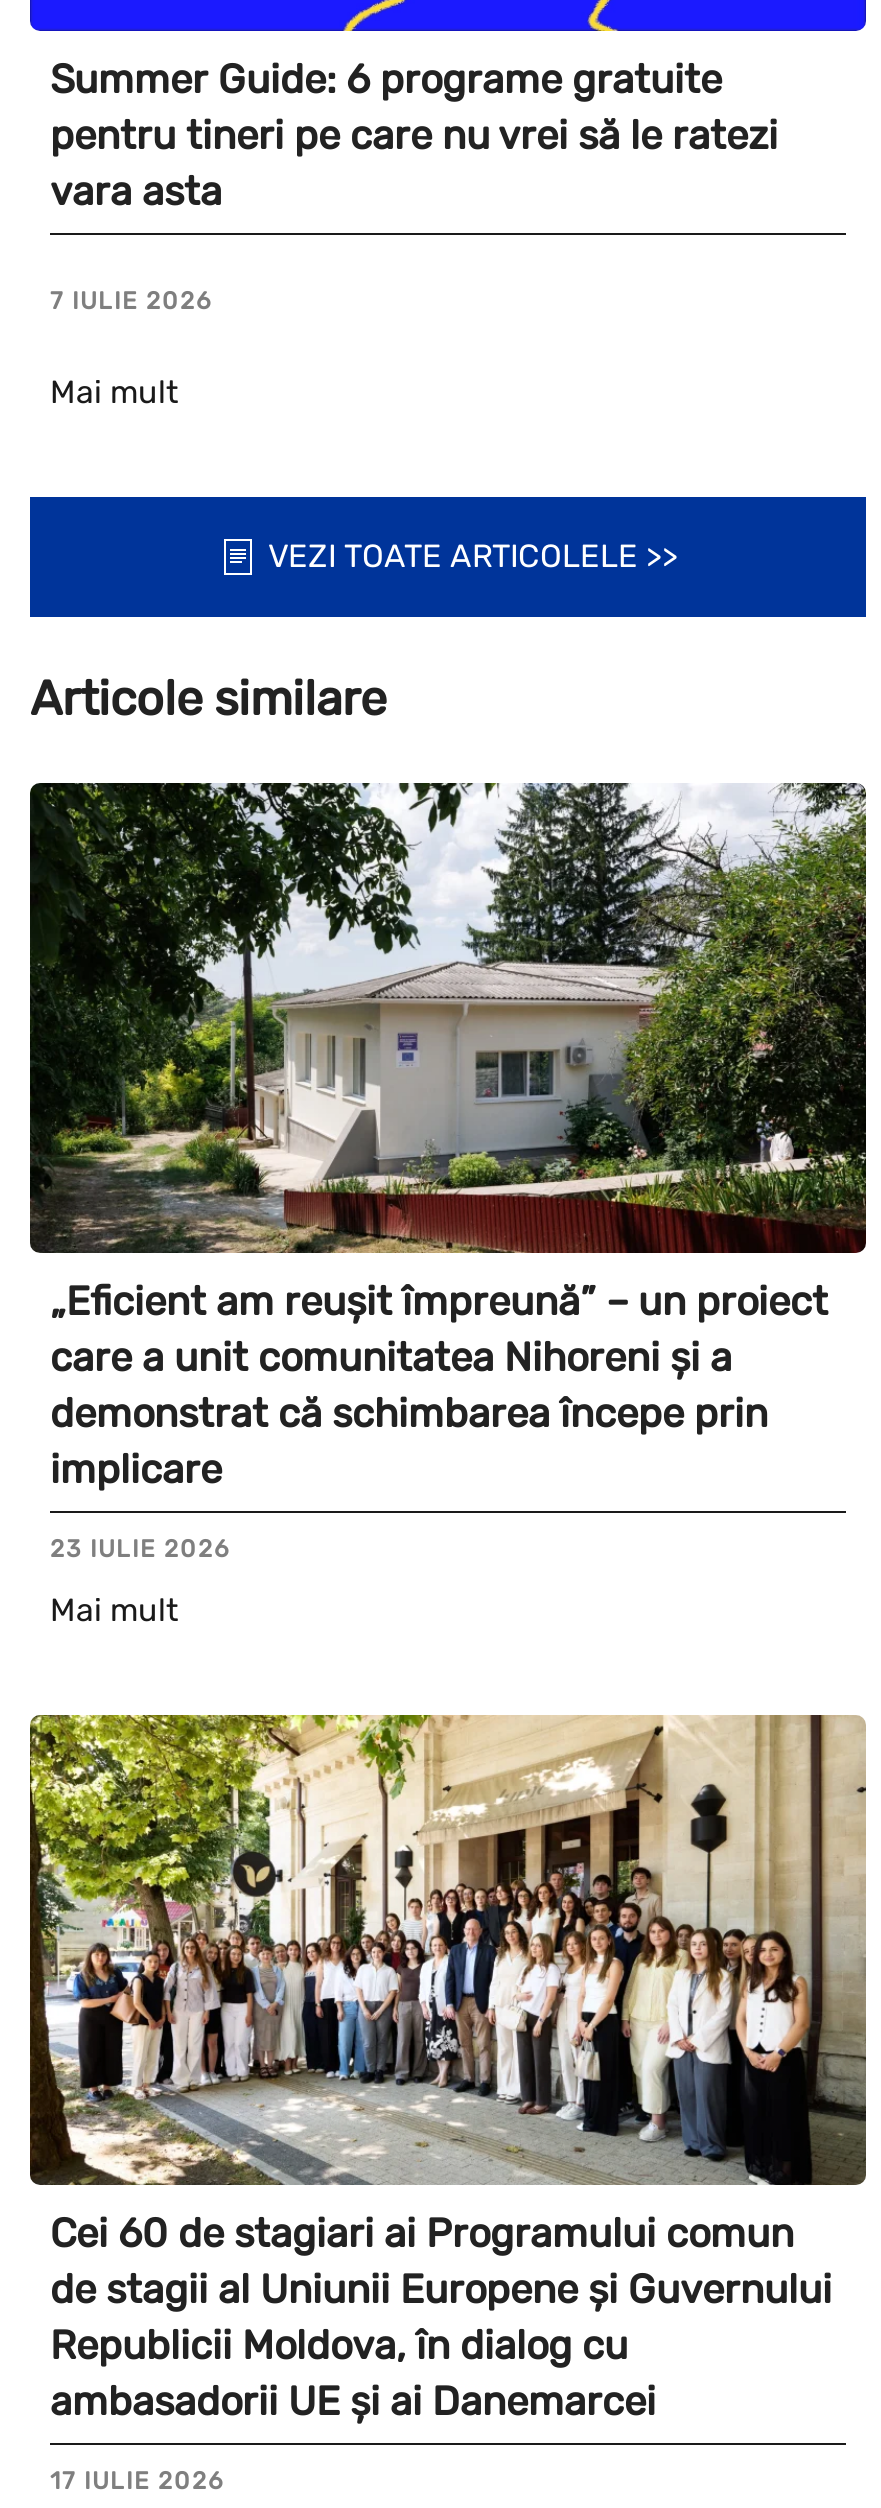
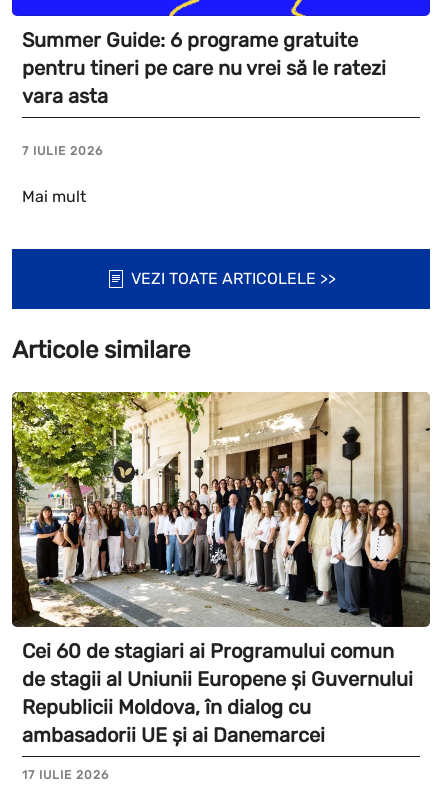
[28,780,868,1630] [image] | „Eficient am reușit împreună” – un proiect | care a unit comunitatea Nihoreni și a | demonstrat că schimbarea începe prin | implicare | 23 IULIE 2026 | Mai mult -> none

